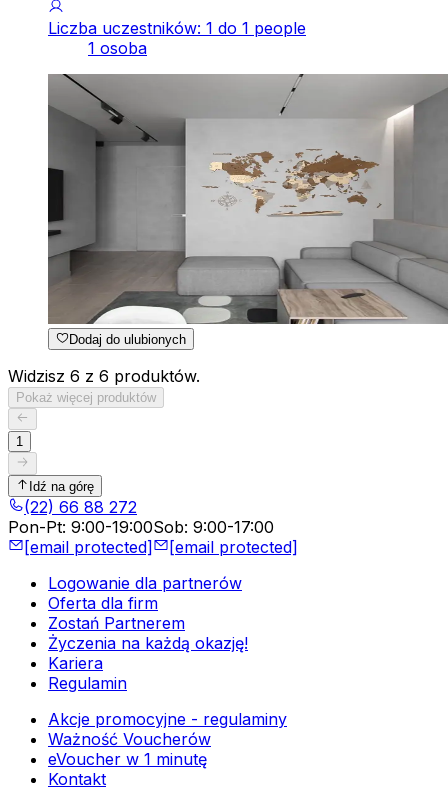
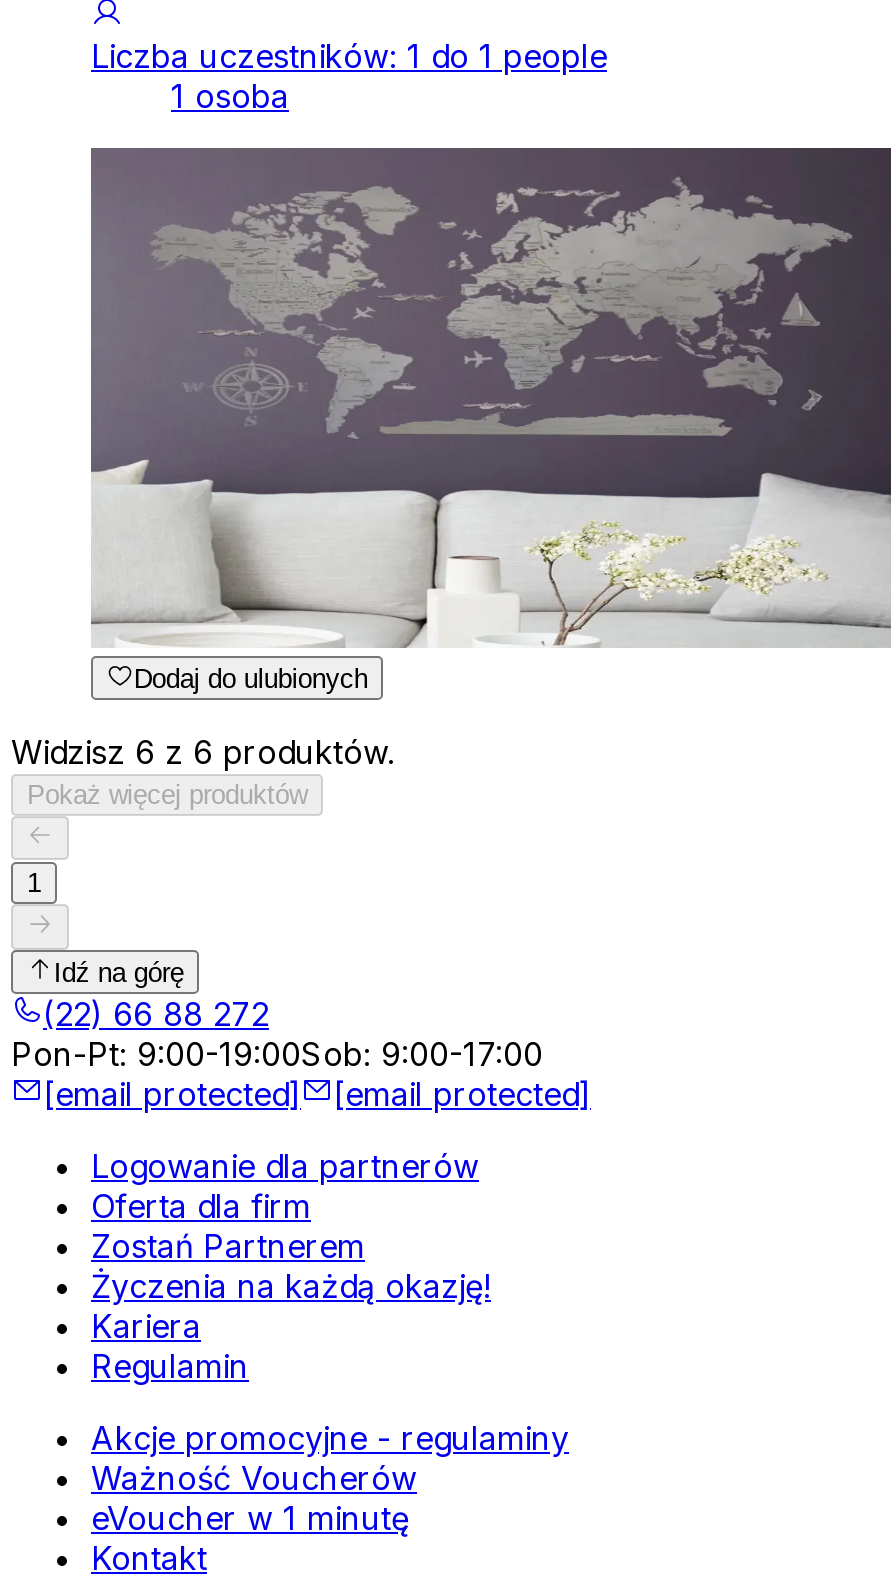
[47,74,445,325] [image] -> [89,148,885,648] [image]

